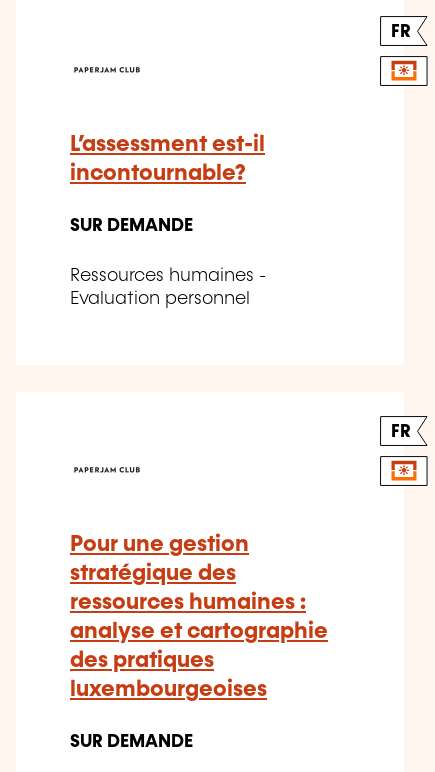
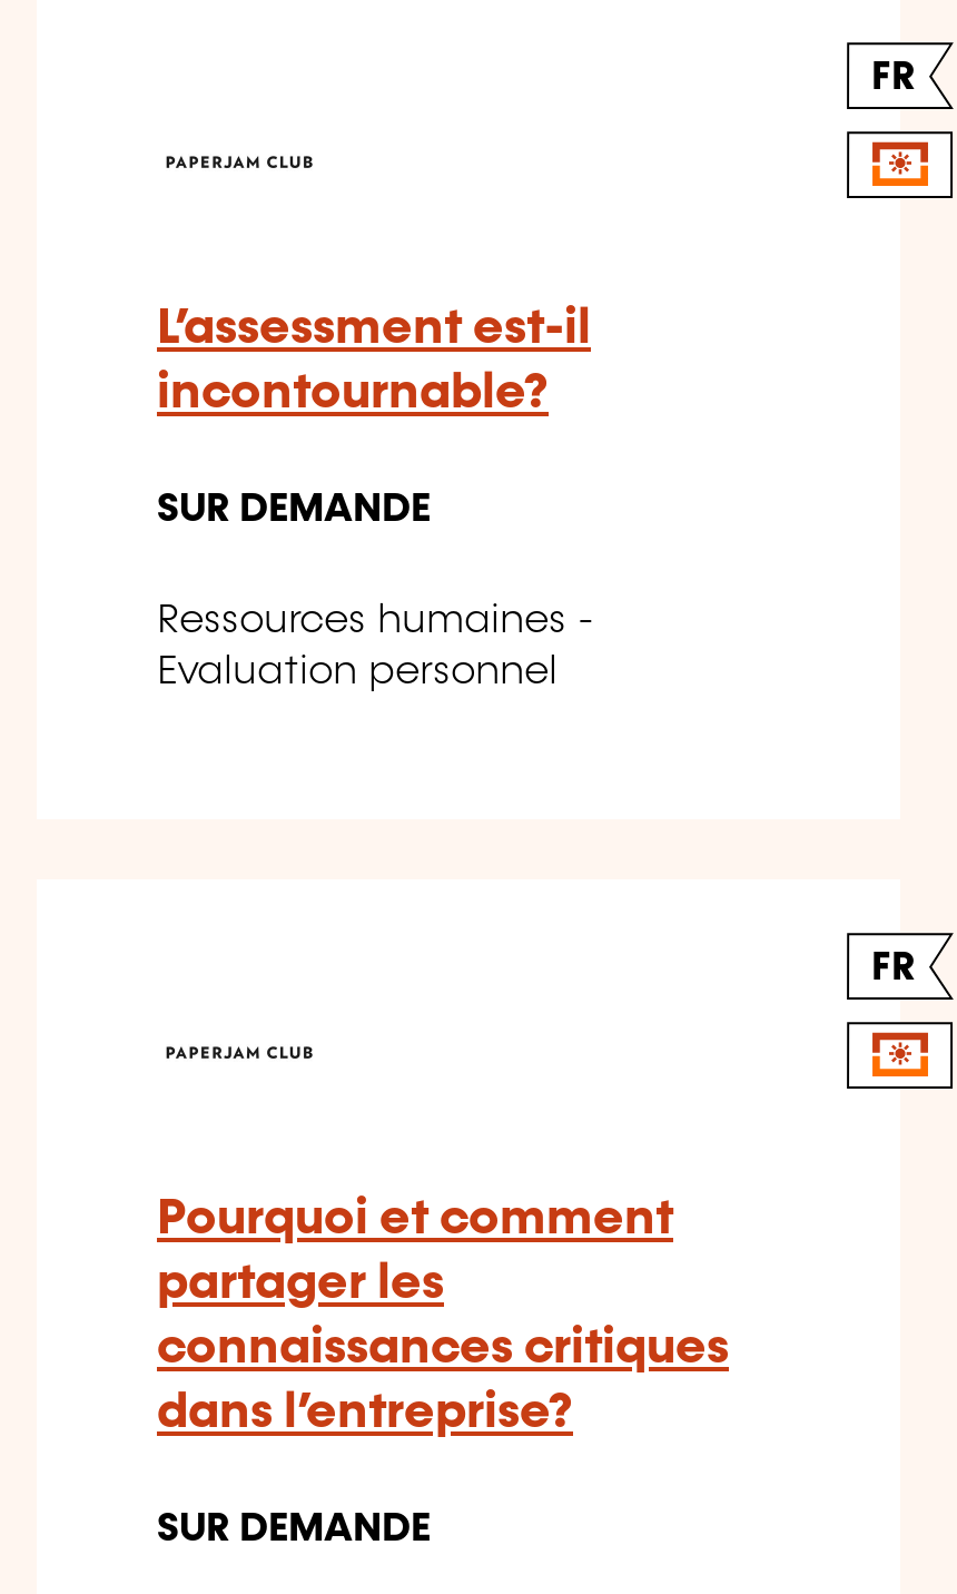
[70,533,328,701] Pour une gestion | stratégique des | ressources humaines : | analyse et cartographie | des pratiques | luxembourgeoises -> [157,1194,729,1439] Pourquoi et comment | partager les | connaissances critiques | dans l’entreprise?

